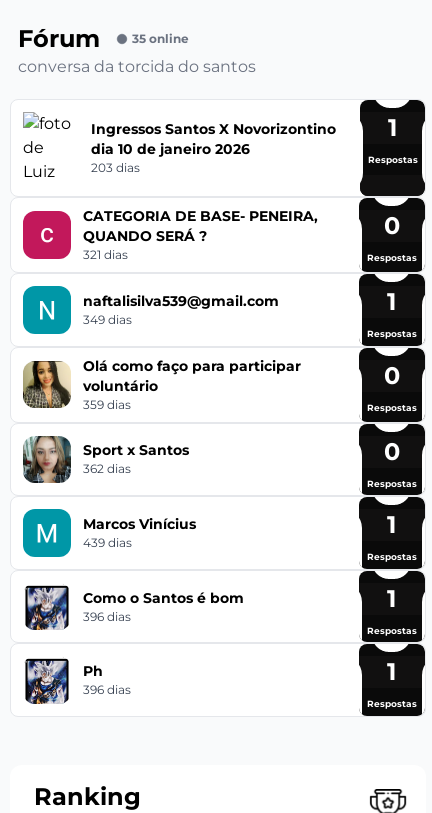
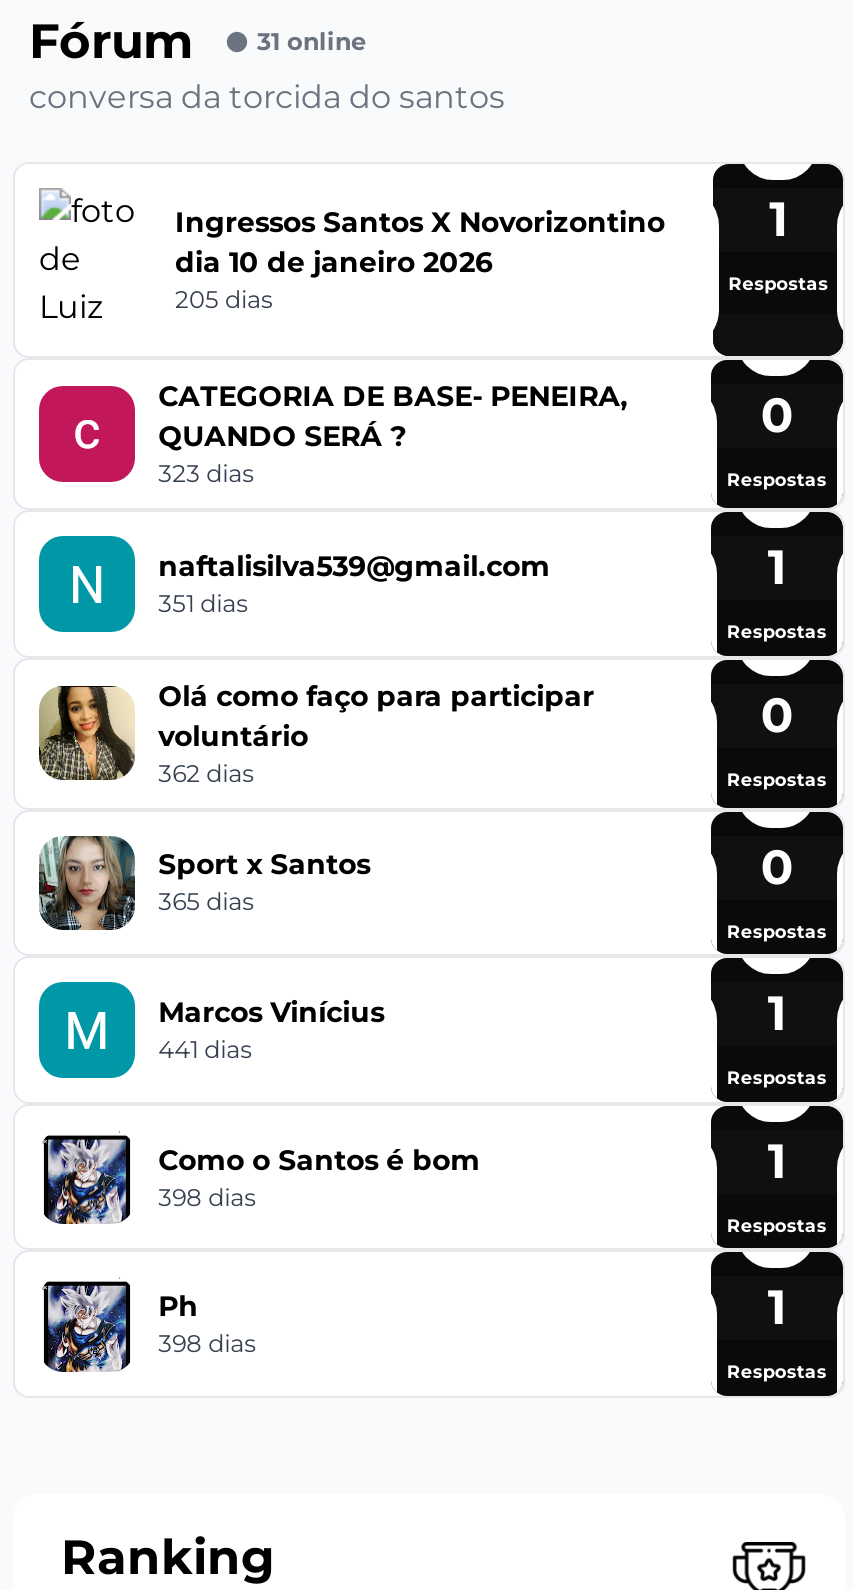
[132,31,189,46] 35 online -> [257,26,367,56] 31 online
[91,160,140,175] 203 dias -> [175,284,273,314] 205 dias
[83,247,128,262] 321 dias -> [158,458,254,488] 323 dias
[83,312,132,327] 349 dias -> [158,588,248,618] 351 dias
[83,397,131,412] 359 dias -> [158,757,254,787] 362 dias
[83,461,131,476] 362 dias -> [158,887,254,917] 365 dias
[83,535,132,550] 439 dias -> [158,1034,252,1064] 441 dias
[83,608,131,623] 396 dias -> [158,1181,256,1211] 398 dias
[83,682,131,697] 396 dias -> [158,1328,256,1358] 398 dias

